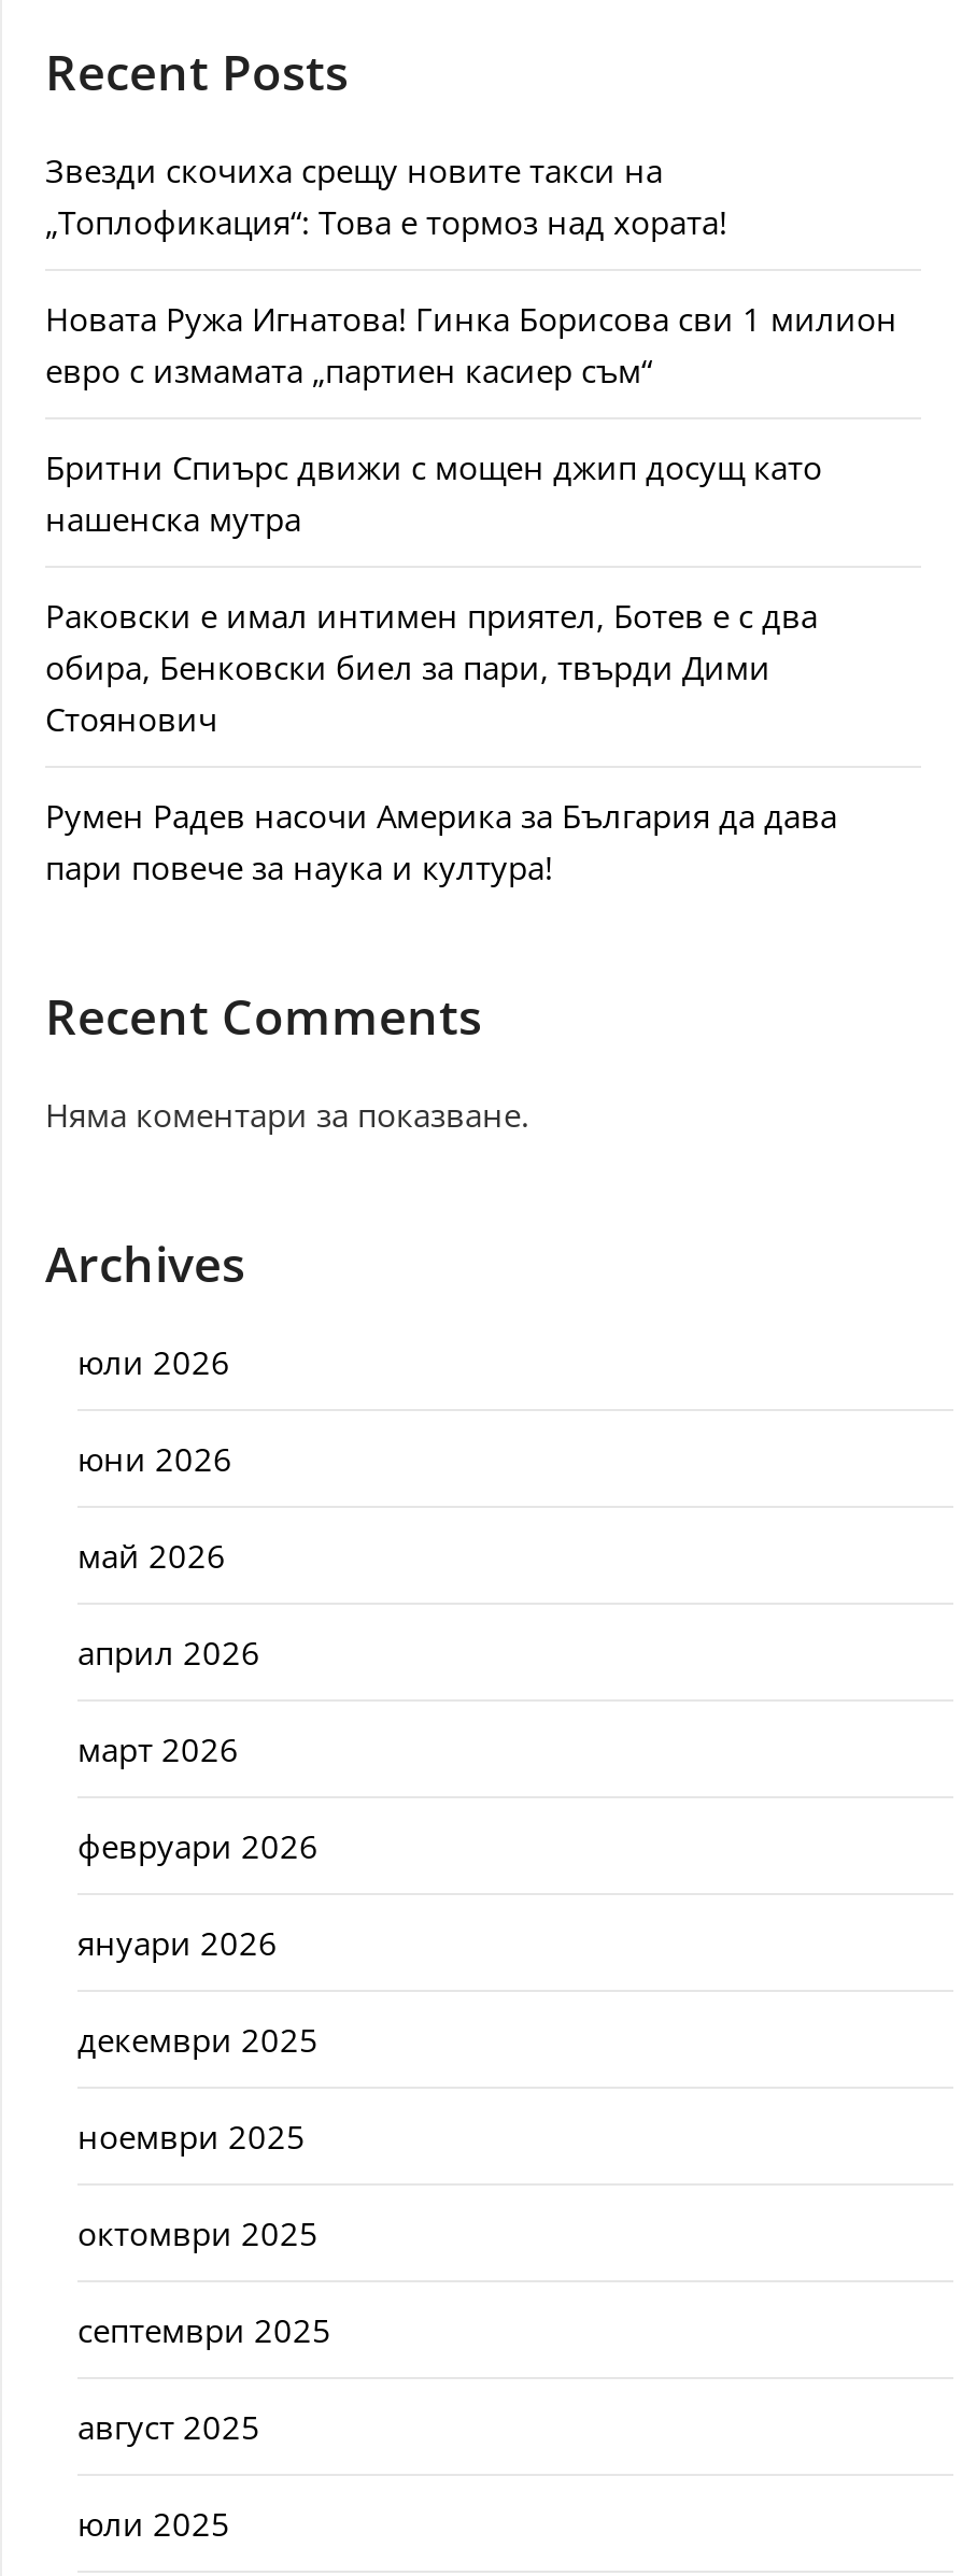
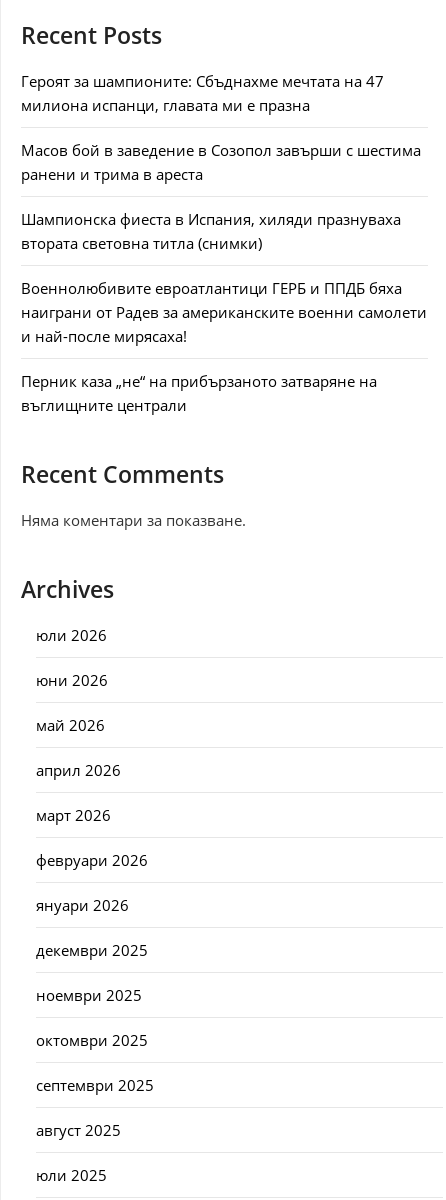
[45,148,727,243] Звезди скочиха срещу новите такси на | „Топлофикация“: Това е тормоз над хората! -> [21,71,384,115] Героят за шампионите: Сбъднахме мечтата на 47 | милиона испанци, главата ми е празна
[45,297,897,392] Новата Ружа Игнатова! Гинка Борисова сви 1 милион | евро с измамата „партиен касиер съм“ -> [21,140,421,184] Масов бой в заведение в Созопол завърши с шестима | ранени и трима в ареста
[45,445,822,540] Бритни Спиърс движи с мощен джип досущ като | нашенска мутра -> [21,209,401,253] Шампионска фиеста в Испания, хиляди празнуваха | втората световна титла (снимки)
[45,594,818,740] Раковски е имал интимен приятел, Ботев е с два | обира, Бенковски биел за пари, твърди Дими | Стоянович -> [21,278,427,346] Военнолюбивите евроатлантици ГЕРБ и ППДБ бяха | наиграни от Радев за американските военни самолети | и най-после мирясаха!
[45,794,837,888] Румен Радев насочи Америка за България да дава | пари повече за наука и култура! -> [21,371,377,415] Перник каза „не“ на прибързаното затваряне на | въглищните централи

